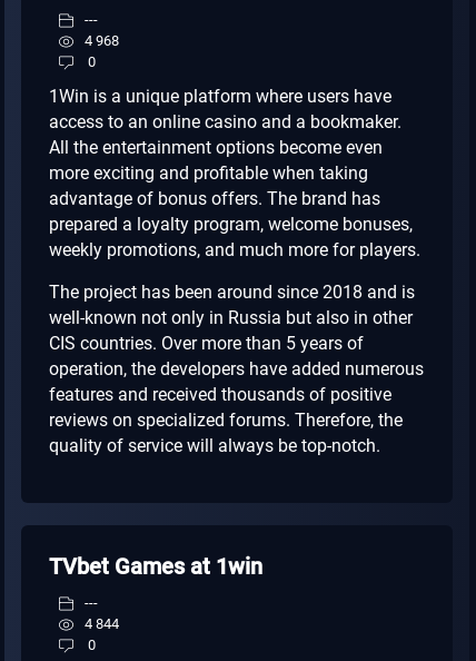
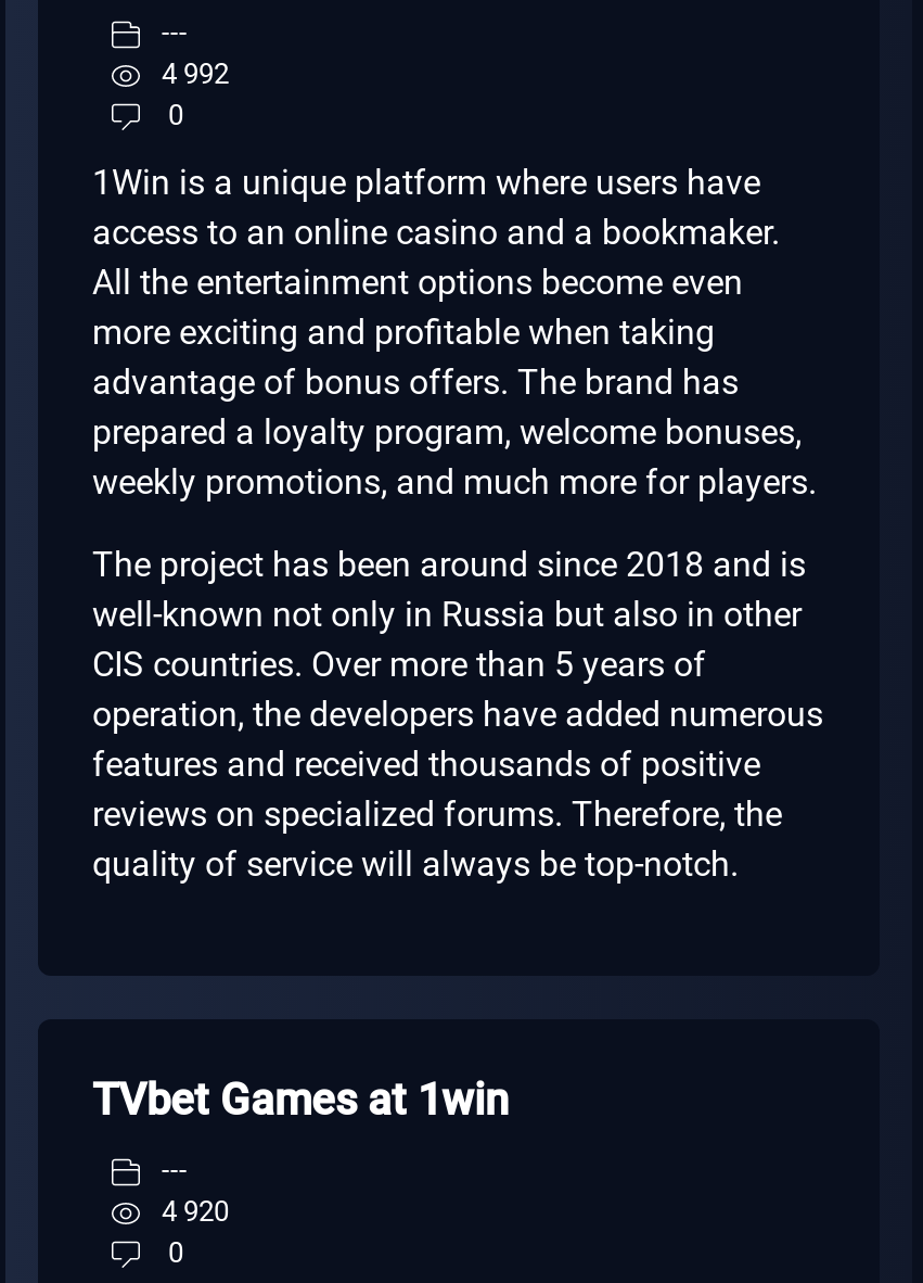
[85,32,119,49] 4 968 -> [162,58,229,90] 4 992
[85,615,119,632] 4 844 -> [162,1195,229,1228] 4 920

